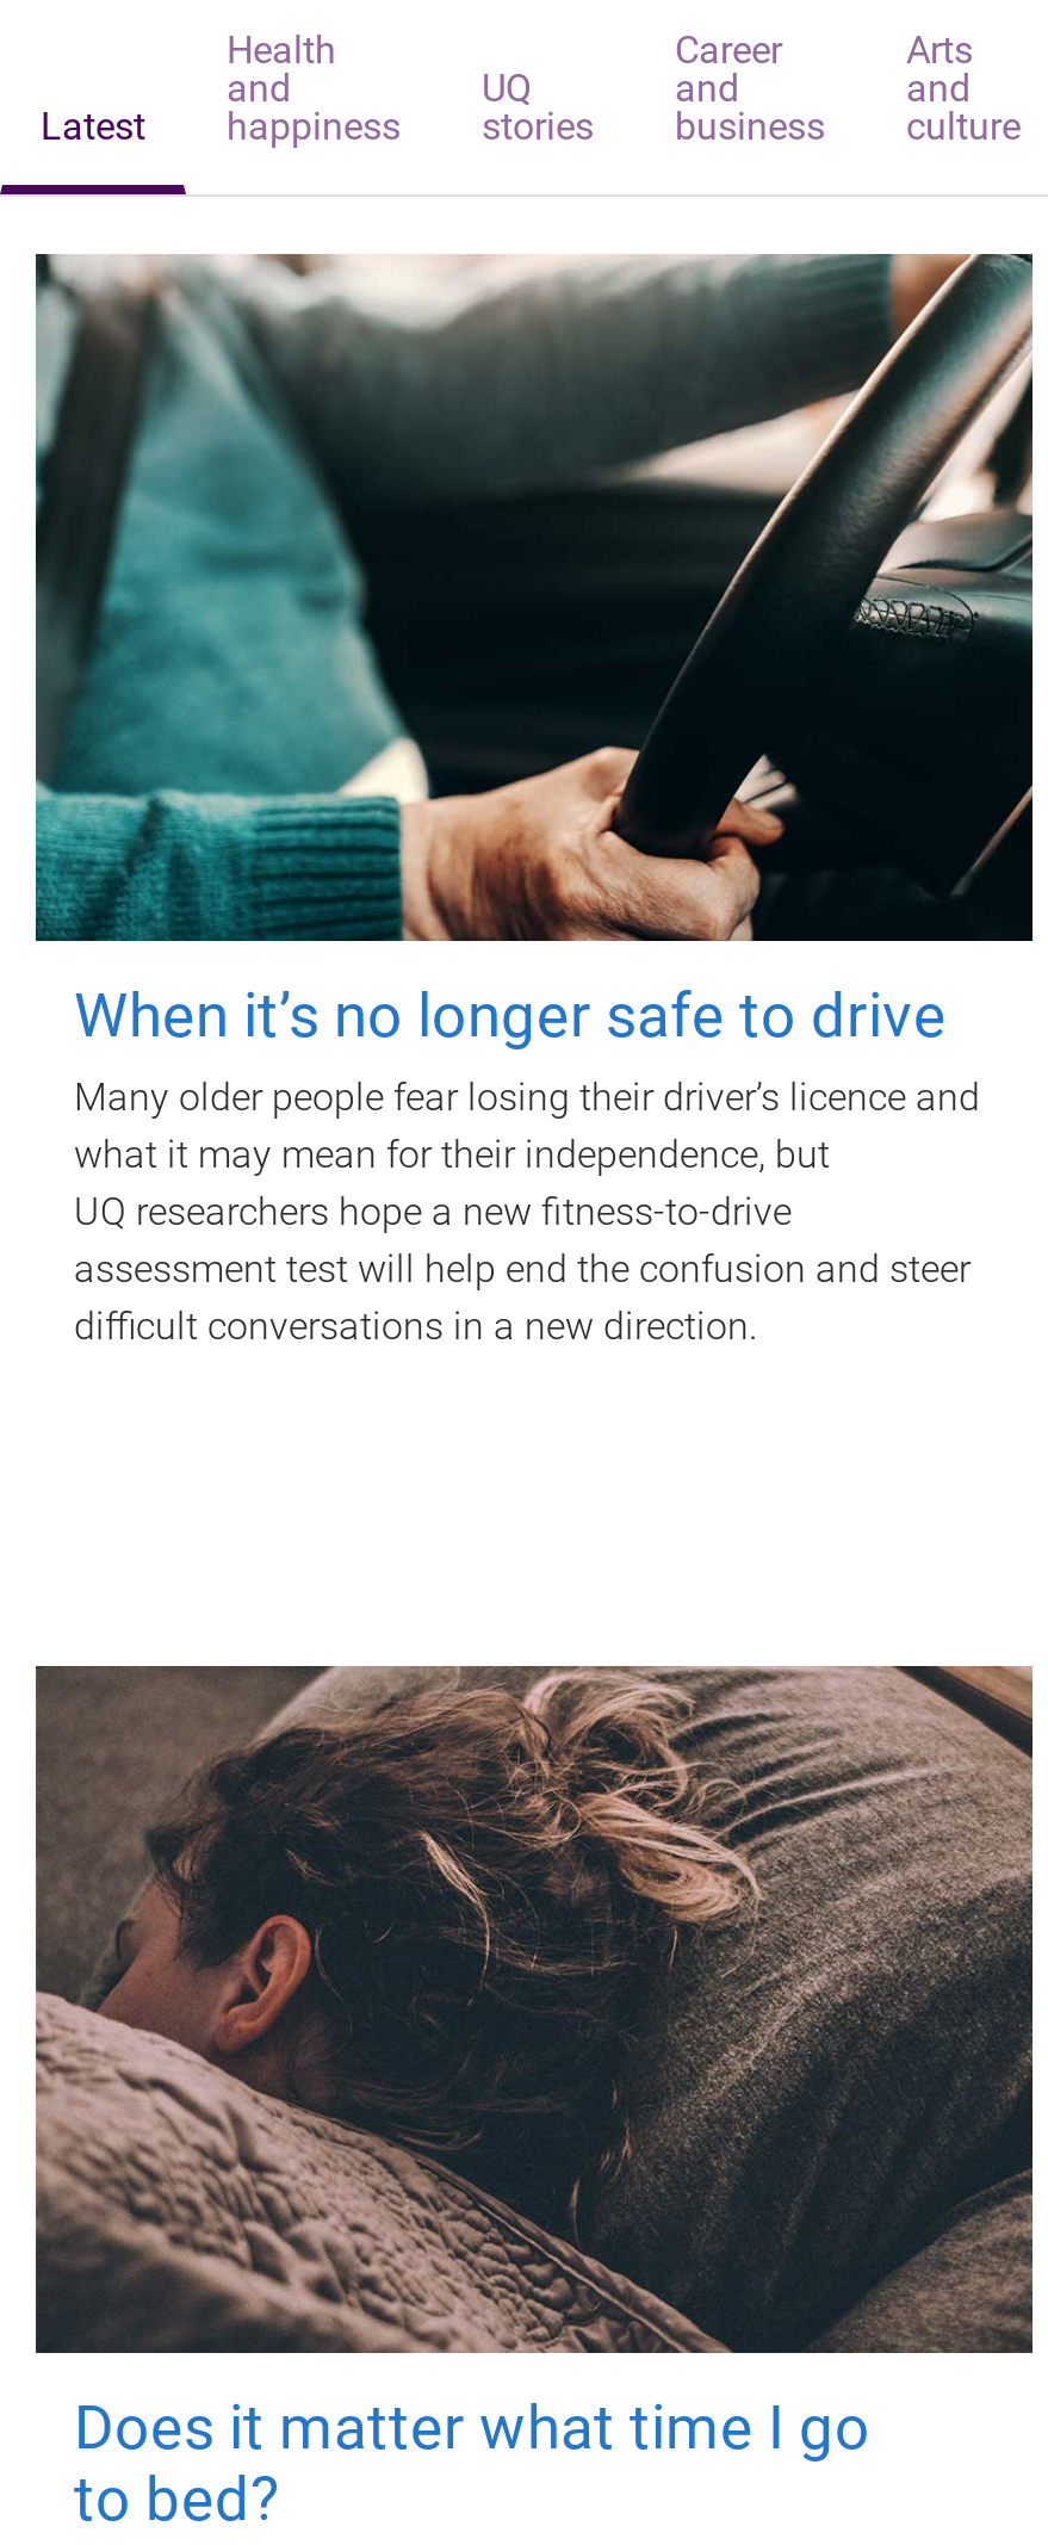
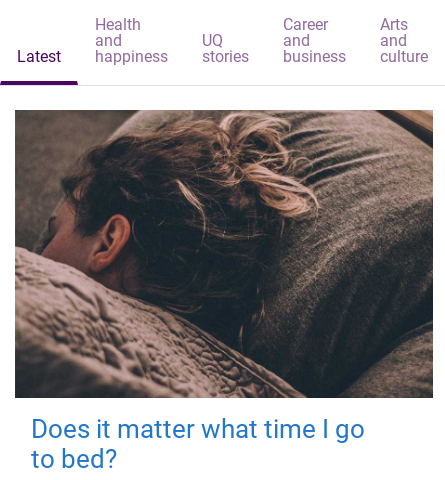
[33,252,1035,1349] [image] | When it’s no longer safe to drive | Many older people fear losing their driver’s licence and | what it may mean for their independence, but | UQ researchers hope a new fitness-to-drive | assessment test will help end the confusion and steer | difficult conversations in a new direction. -> none

